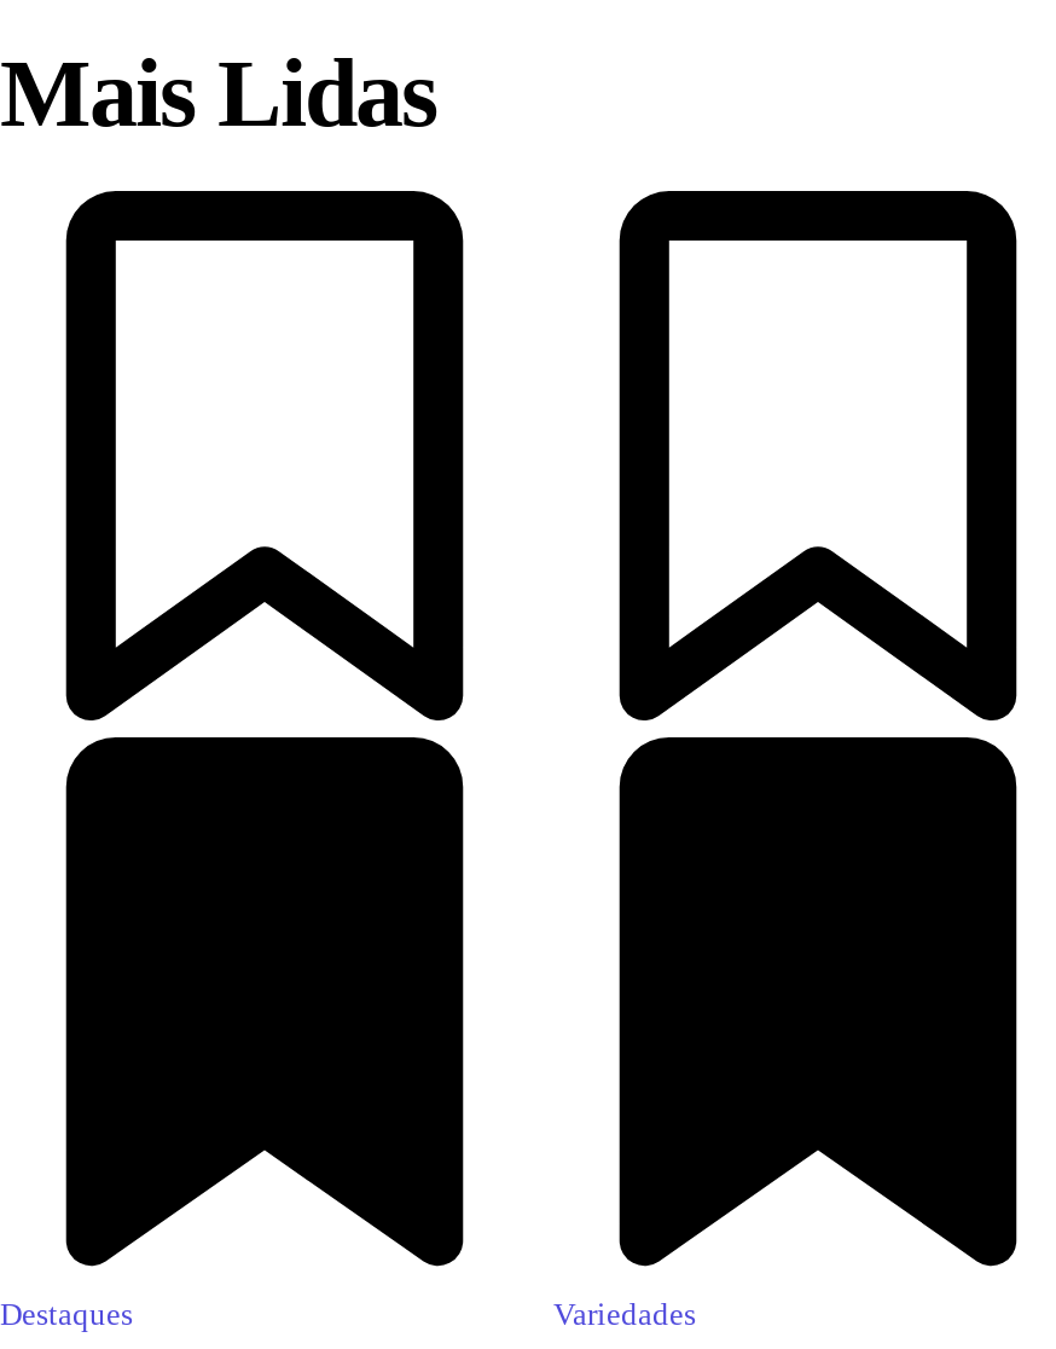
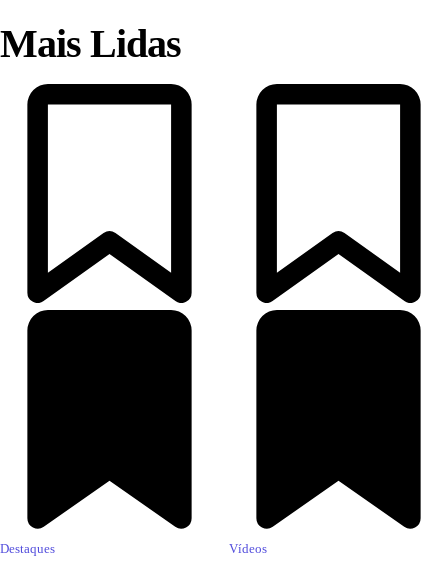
[553,1297,696,1333] Variedades -> [229,541,267,556] Vídeos

